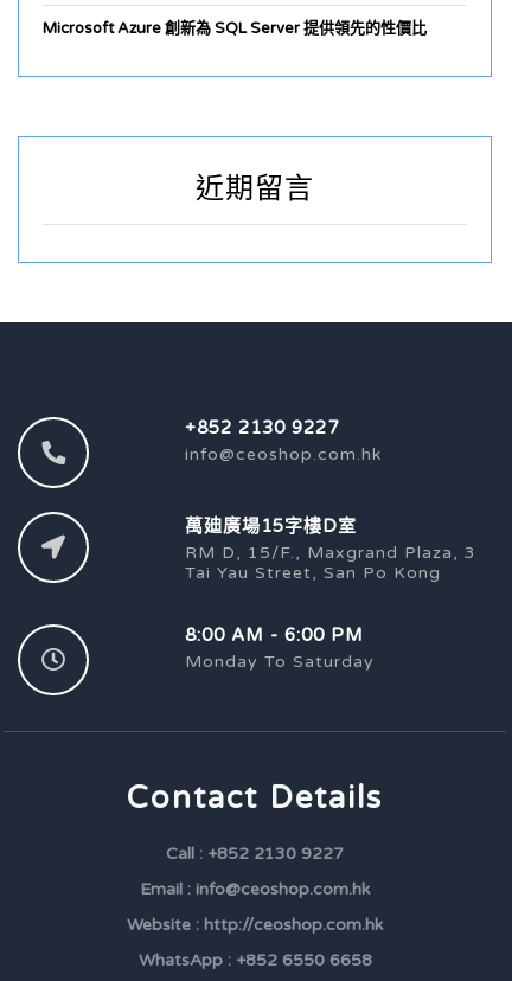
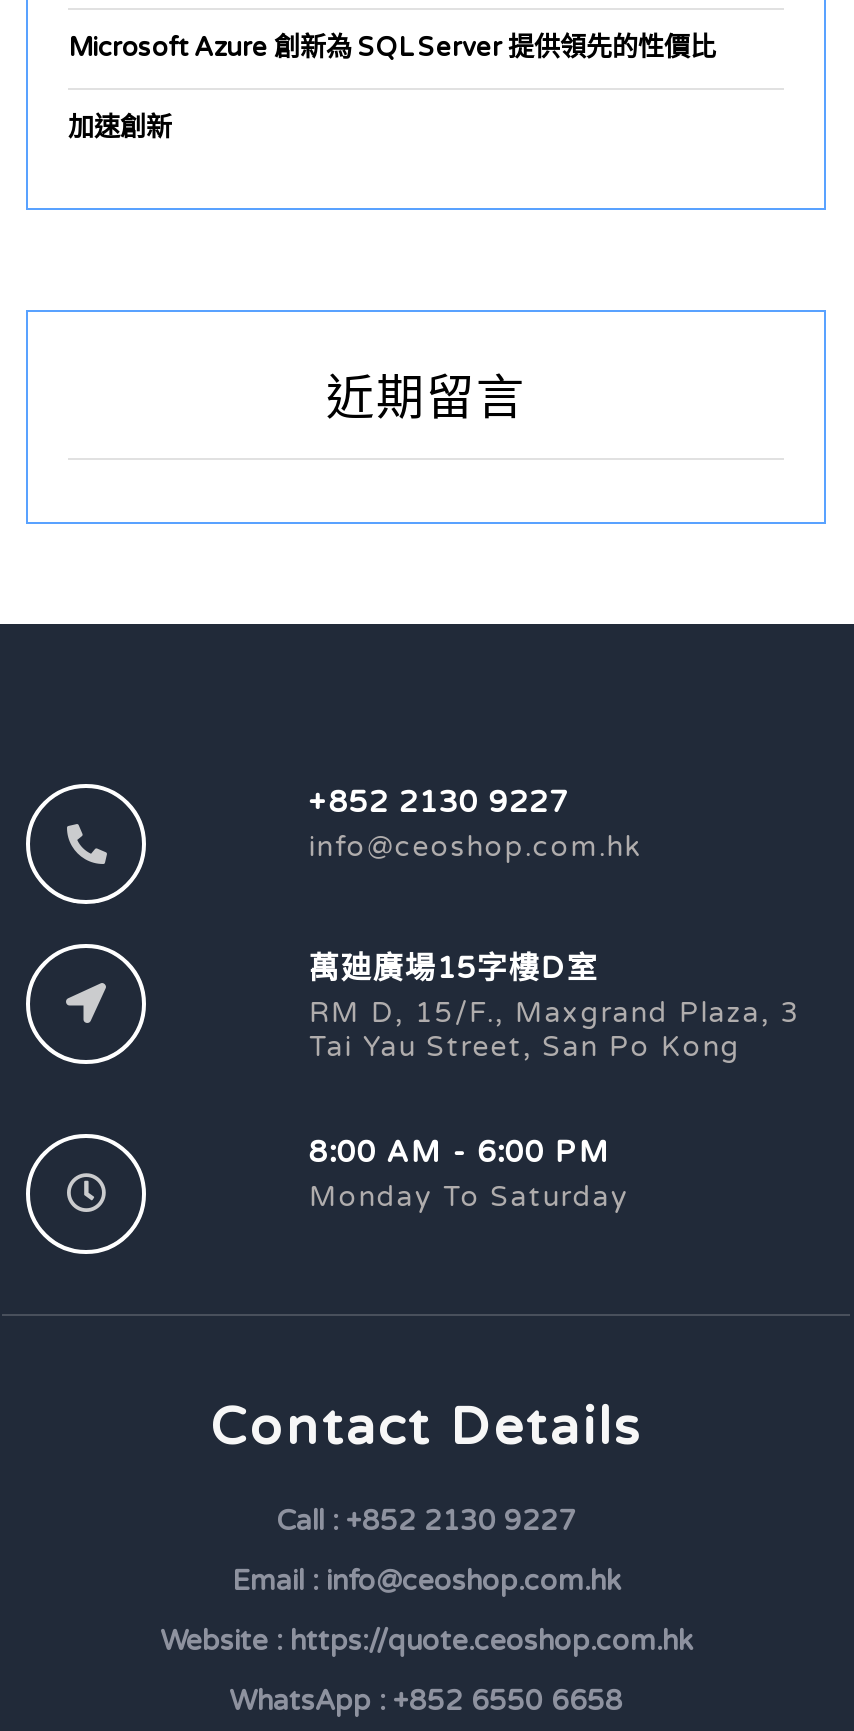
none -> [68,112,172,144] 加速創新
[127,915,383,935] Website : http://ceoshop.com.hk -> [160,1624,692,1658] Website : https://quote.ceoshop.com.hk

